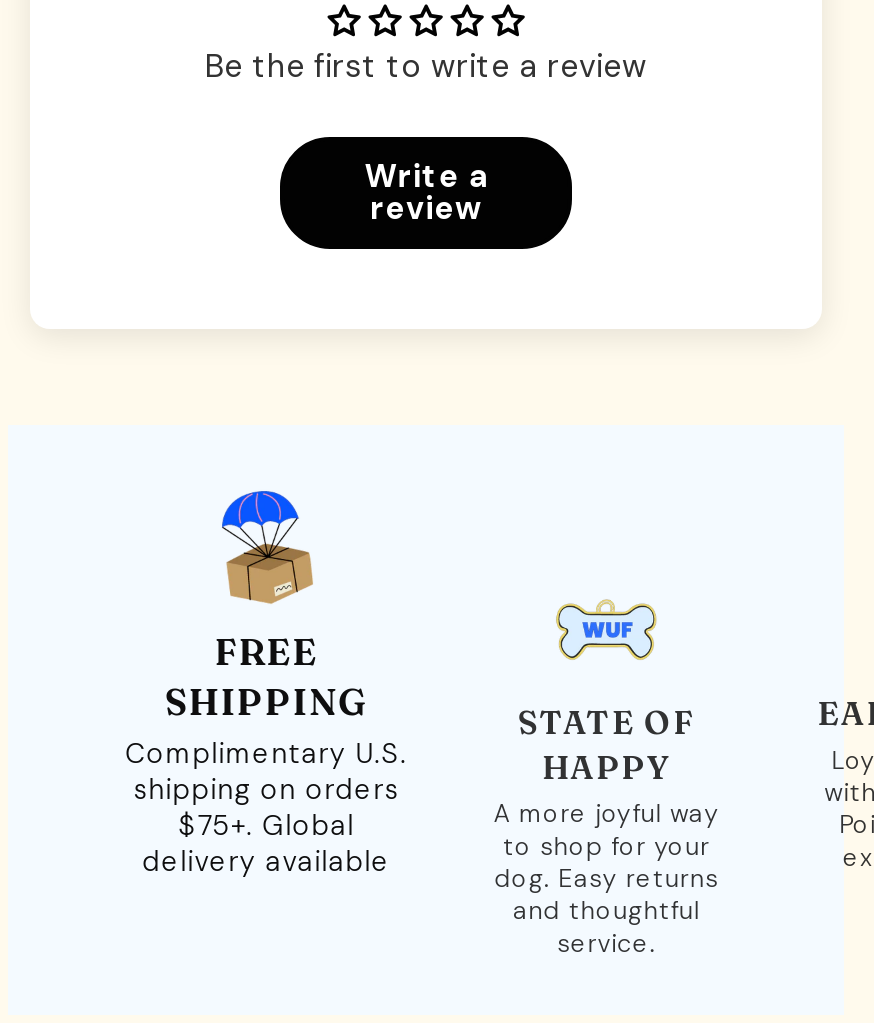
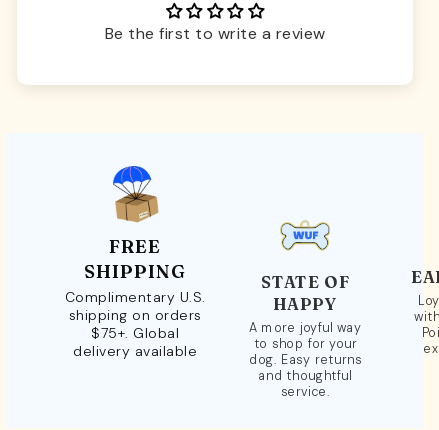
[364,153,488,227] Write a | review -> none

